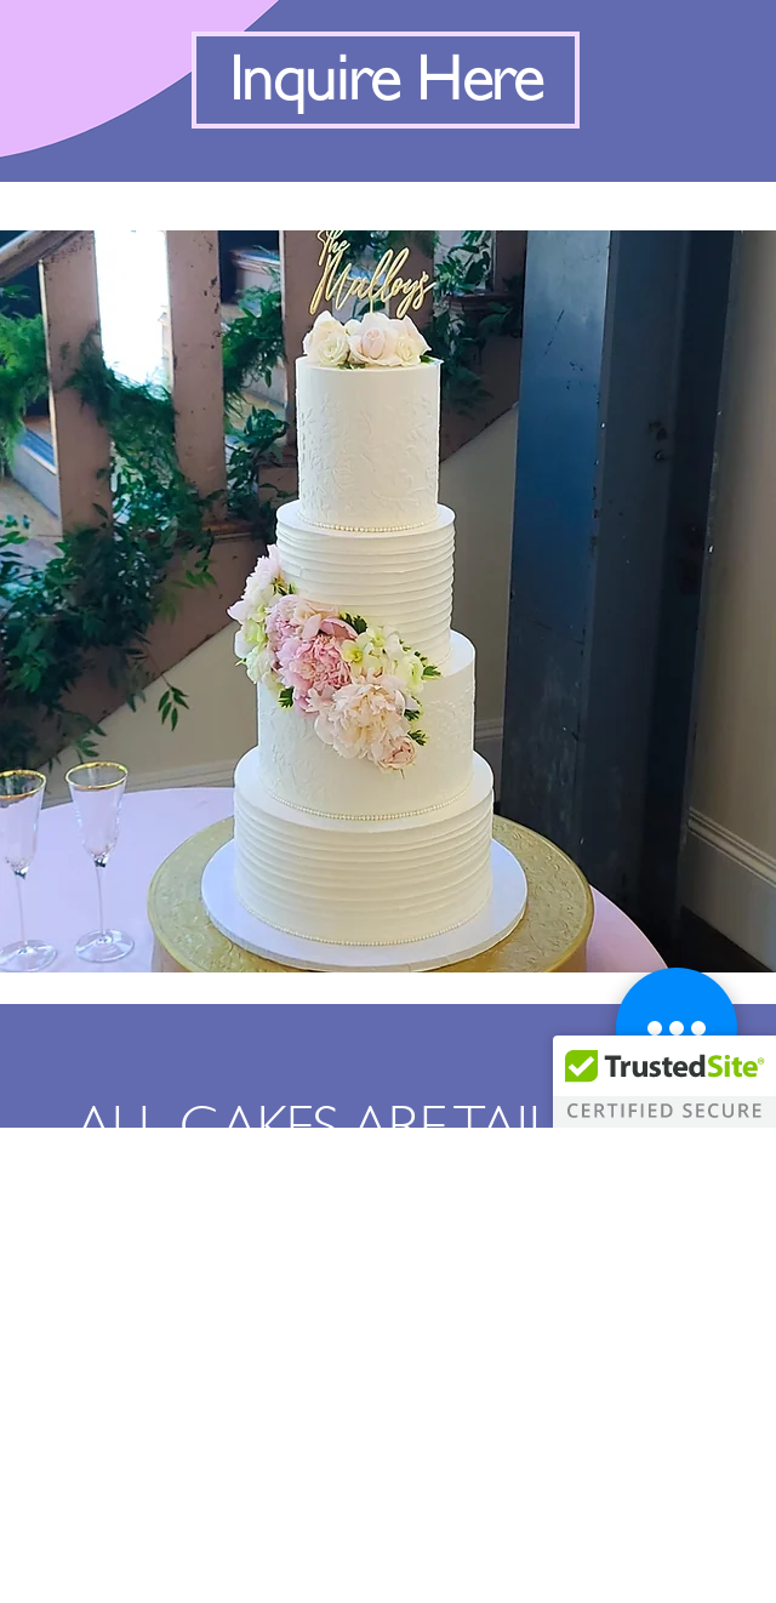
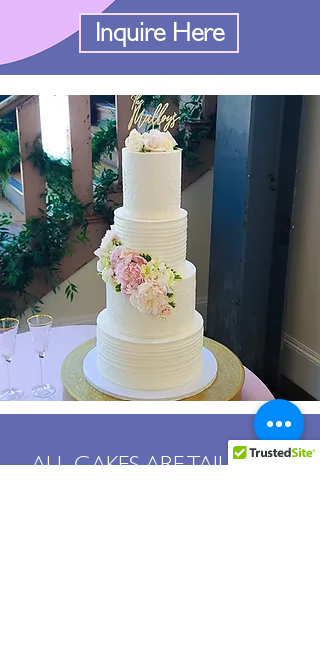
[550,1033,769,1120] [image] -> [228,427,317,460] [image]

